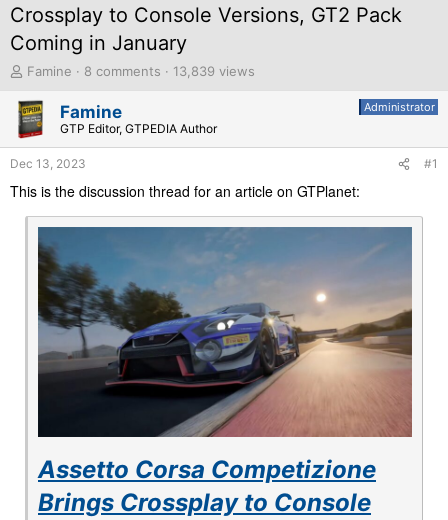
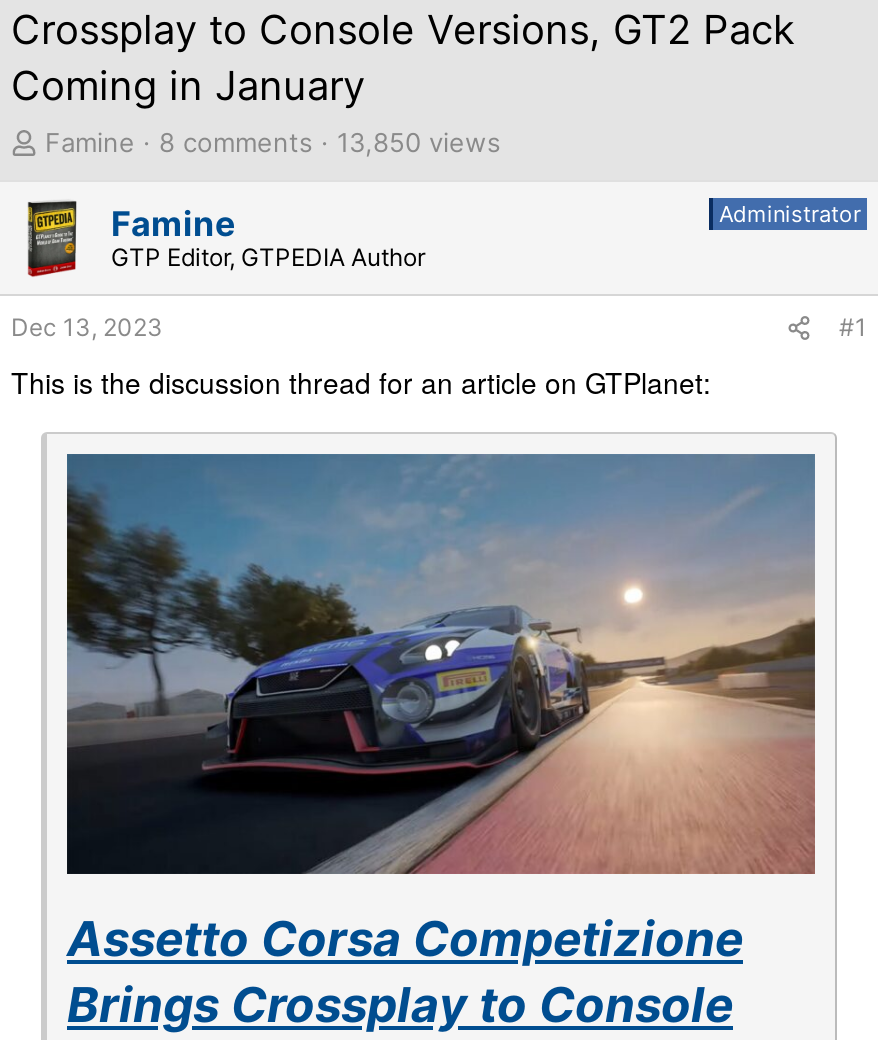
[84,63,255,79] 8 comments 13,839 views -> [159,126,501,158] 8 comments 13,850 views

